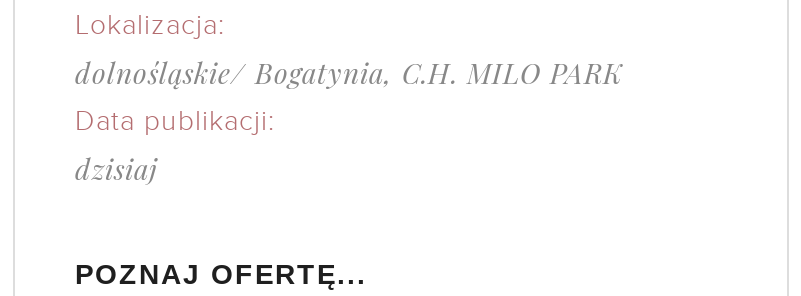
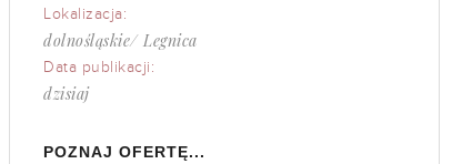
[75,54,622,92] dolnośląskie/ Bogatynia, C.H. MILO PARK -> [43,30,197,51] dolnośląskie/ Legnica

